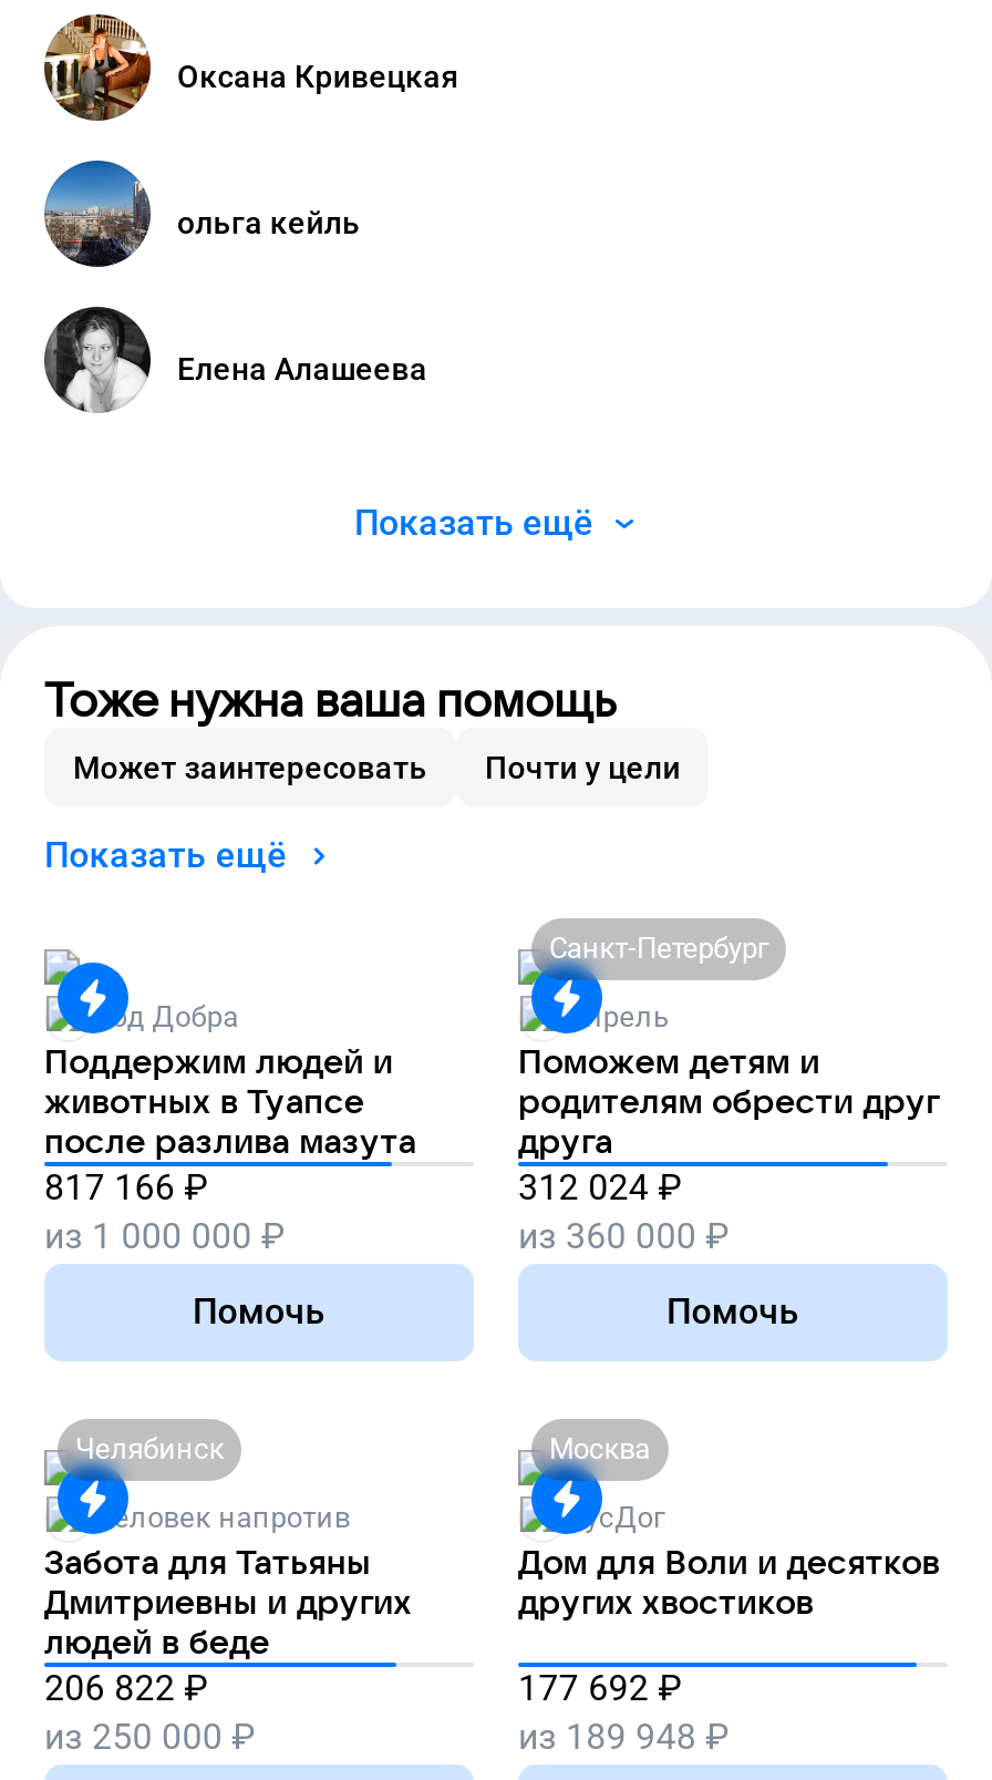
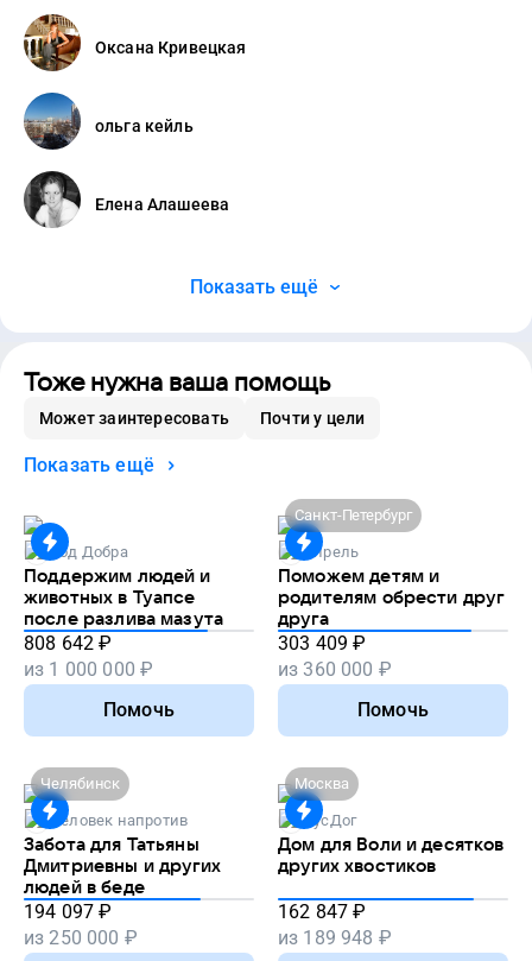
[44,1166,209,1208] 817 166 ₽ -> [24,632,112,655] 808 642 ₽
[518,1166,683,1208] 312 024 ₽ -> [278,632,366,655] 303 409 ₽
[44,1667,209,1709] 206 822 ₽ -> [24,900,112,923] 194 097 ₽
[518,1667,683,1709] 177 692 ₽ -> [278,900,366,923] 162 847 ₽

